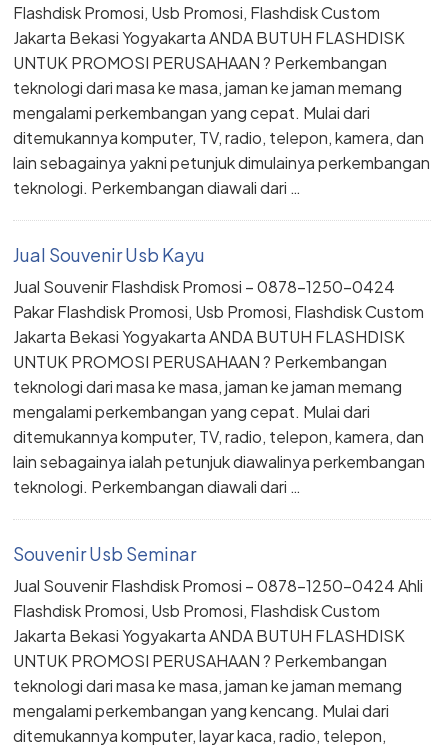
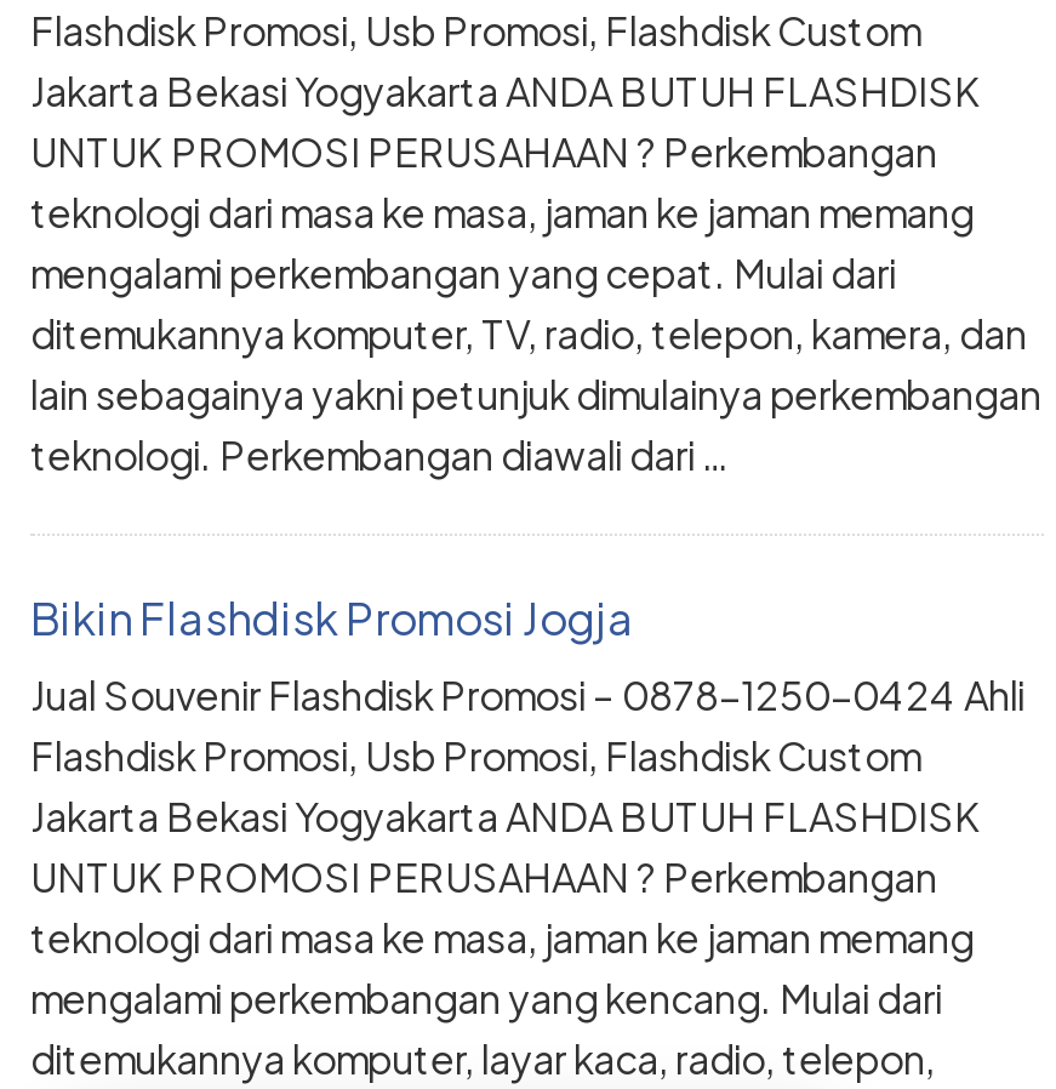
[13,243,425,565] Jual Souvenir Usb Kayu | Jual Souvenir Flashdisk Promosi – 0878-1250-0424 | Pakar Flashdisk Promosi, Usb Promosi, Flashdisk Custom | Jakarta Bekasi Yogyakarta ANDA BUTUH FLASHDISK | UNTUK PROMOSI PERUSAHAAN ? Perkembangan | teknologi dari masa ke masa, jaman ke jaman memang | mengalami perkembangan yang cepat. Mulai dari | ditemukannya komputer, TV, radio, telepon, kamera, dan | lain sebagainya ialah petunjuk diawalinya perkembangan | teknologi. Perkembangan diawali dari … | Souvenir Usb Seminar -> [30,589,634,645] Bikin Flashdisk Promosi Jogja

